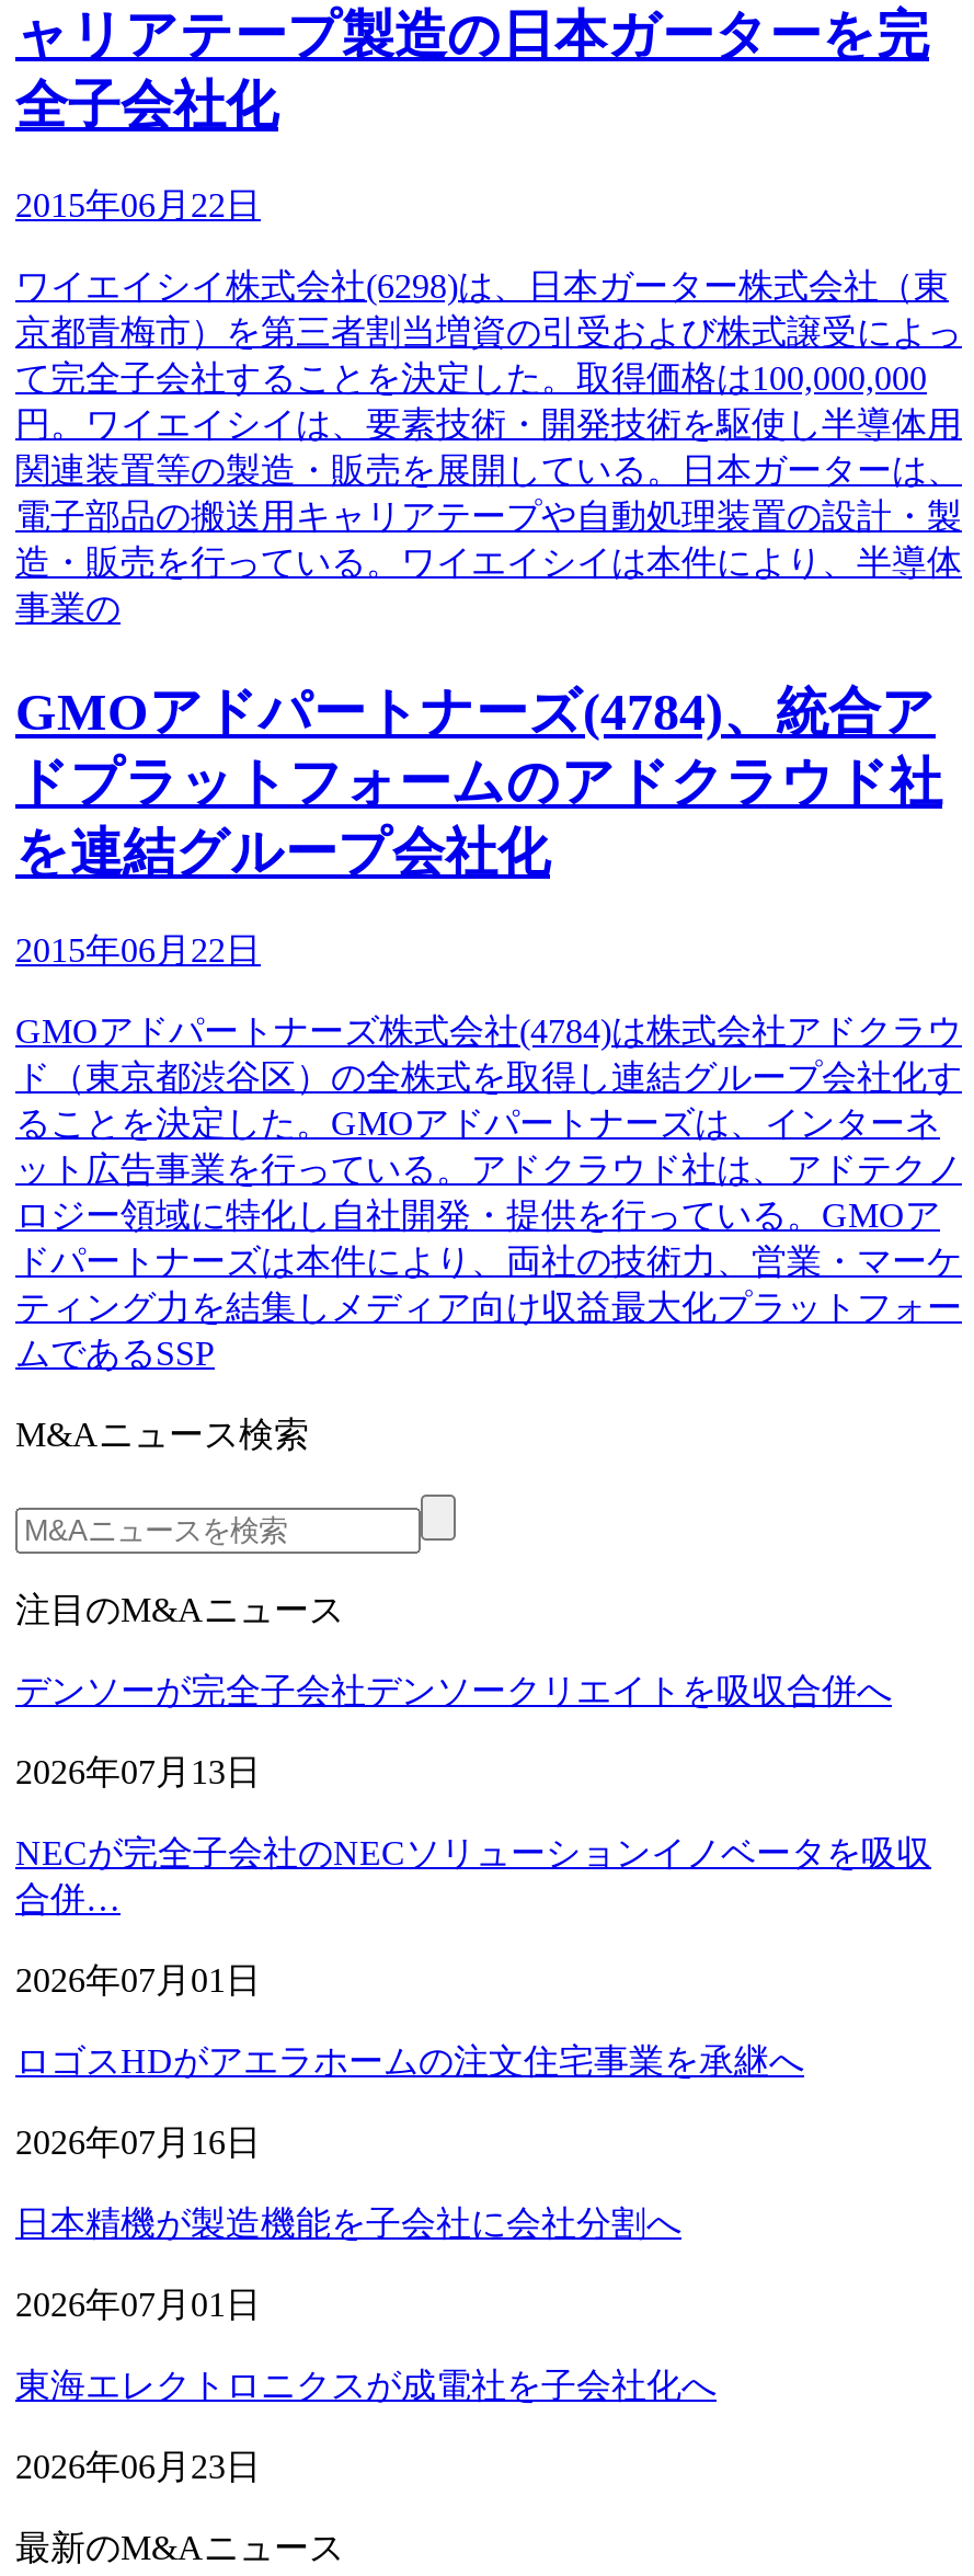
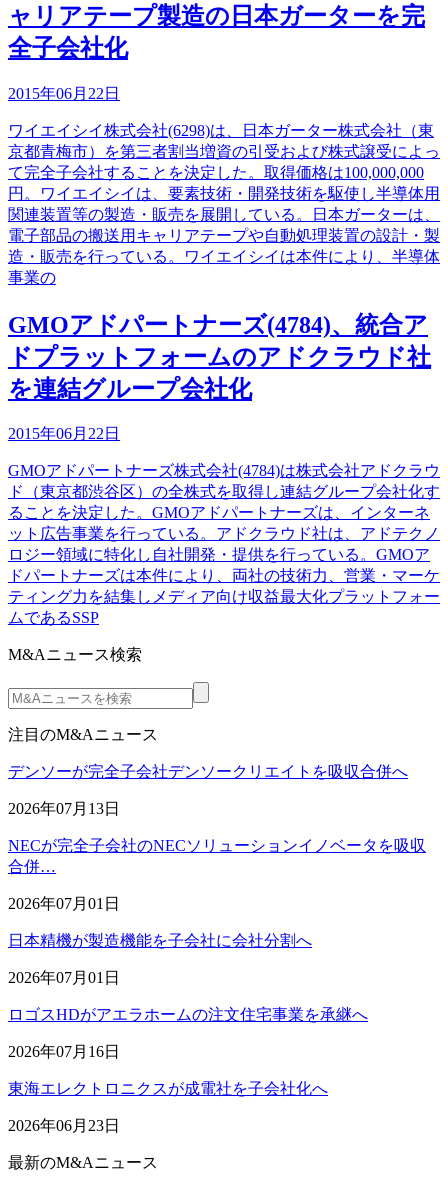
moved [15,2043,804,2162] -> [8,1006,368,1060]: ロゴスHDがアエラホームの注文住宅事業を承継へ | 2026年07月16日
moved [15,2205,681,2324] -> [8,932,312,986]: 日本精機が製造機能を子会社に会社分割へ | 2026年07月01日

